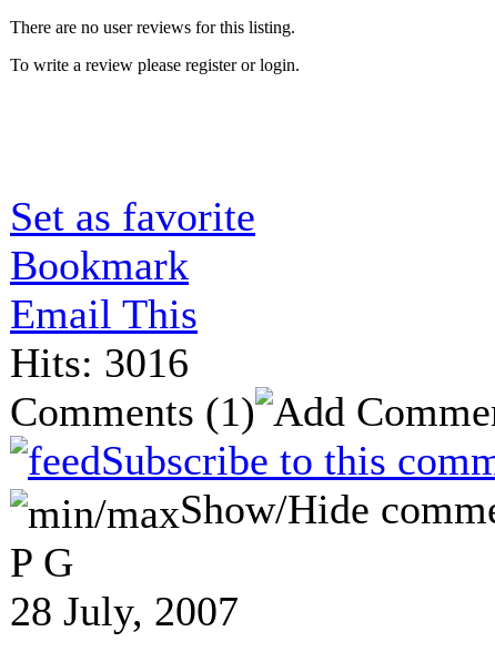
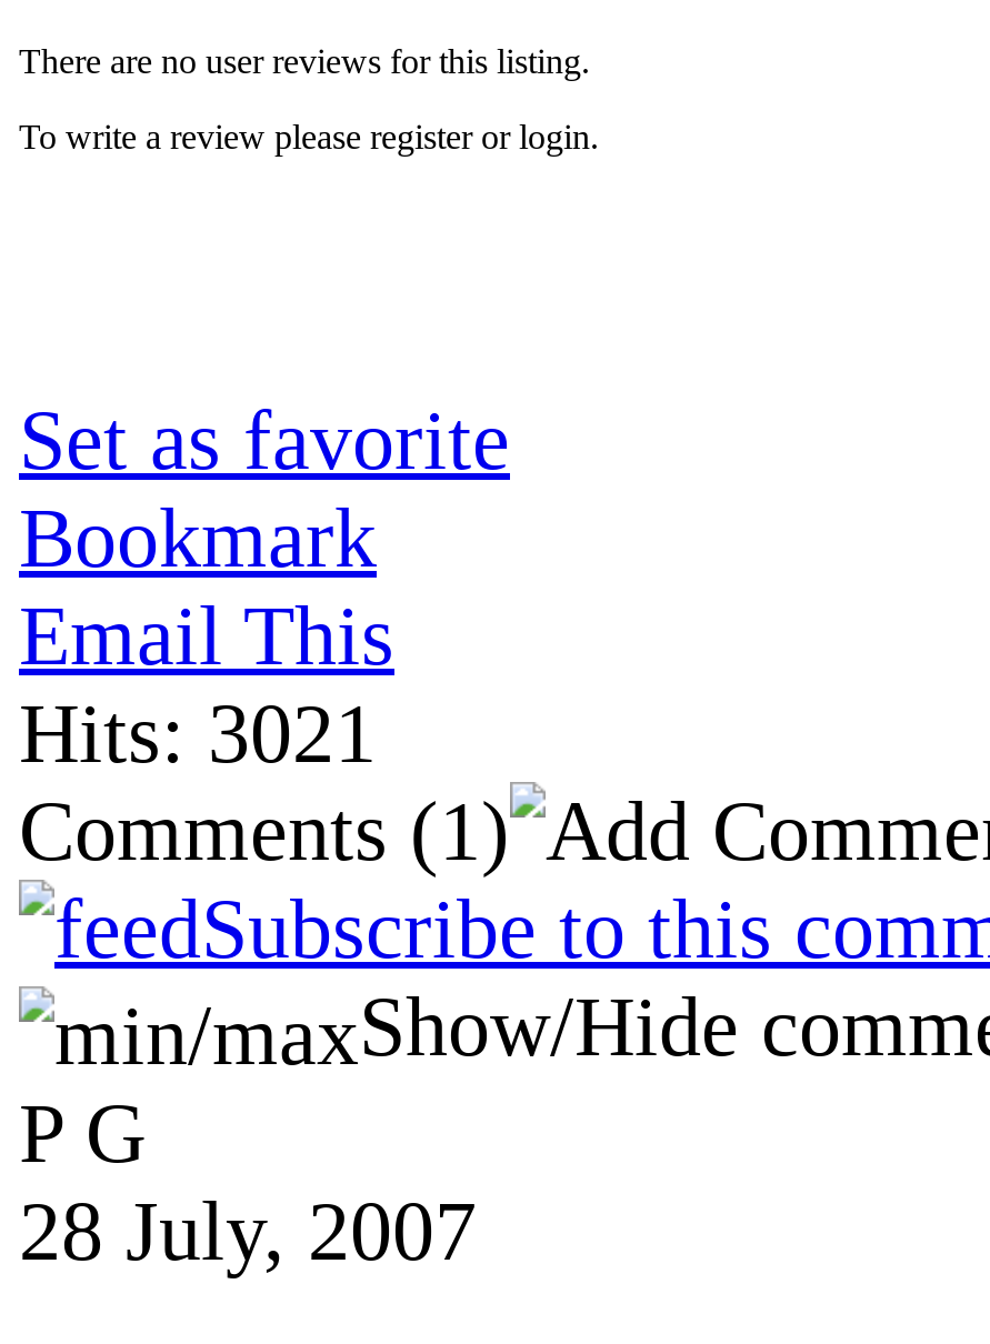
[10,339,189,386] Hits: 3016 -> [19,686,377,779] Hits: 3021

